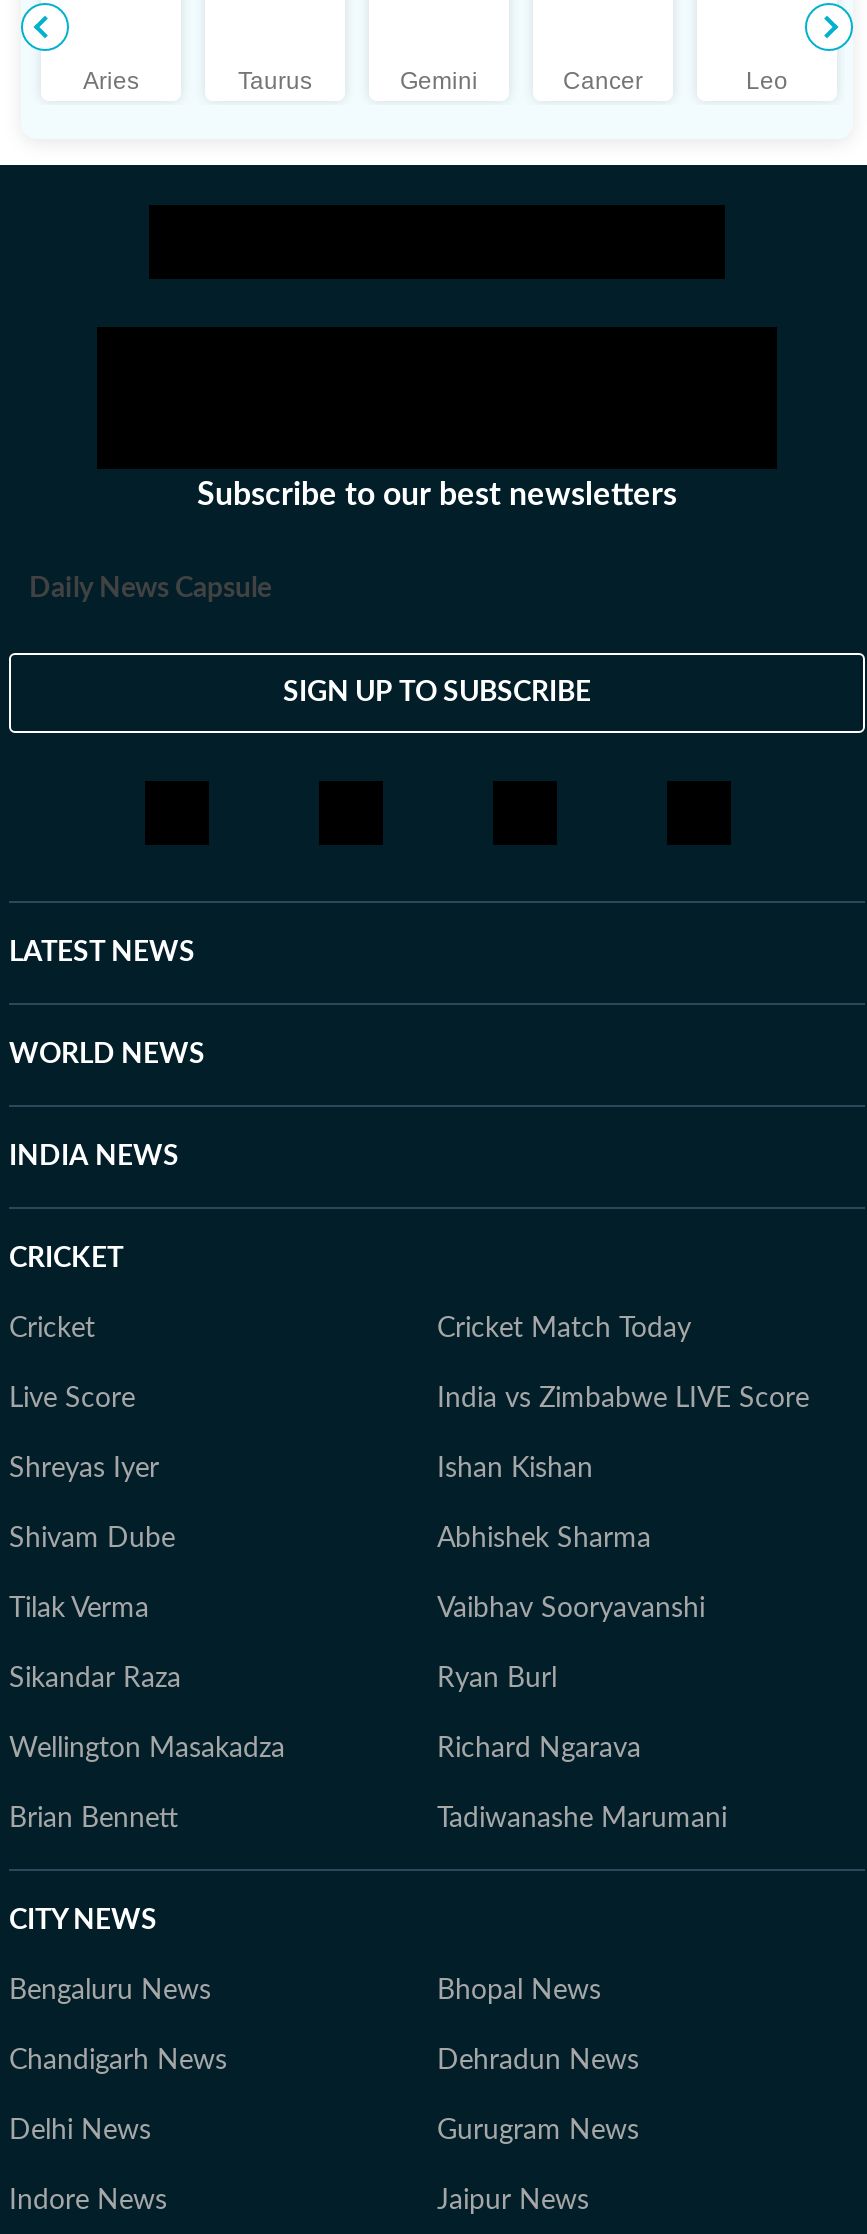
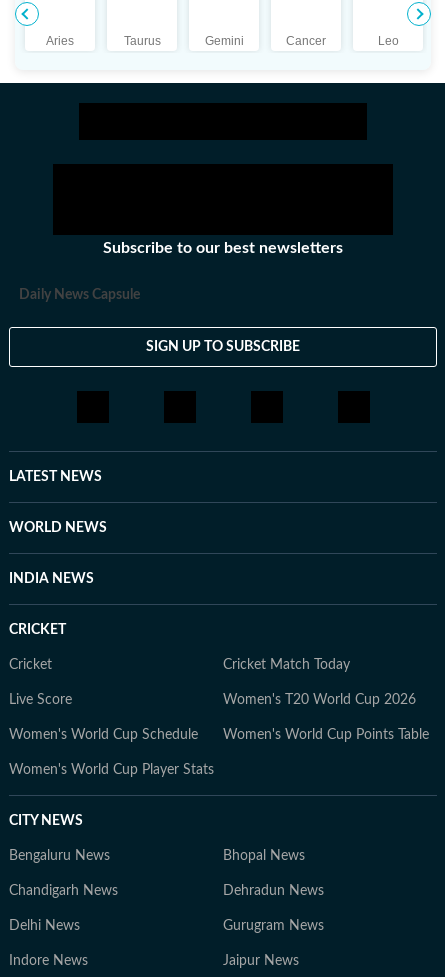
[9,1385,809,1833] India vs Zimbabwe LIVE Score | Shreyas Iyer | Ishan Kishan | Shivam Dube | Abhishek Sharma | Tilak Verma | Vaibhav Sooryavanshi | Sikandar Raza | Ryan Burl | Wellington Masakadza | Richard Ngarava | Brian Bennett | Tadiwanashe Marumani -> [9,693,429,777] Women's T20 World Cup 2026 | Women's World Cup Schedule | Women's World Cup Points Table | Women's World Cup Player Stats

